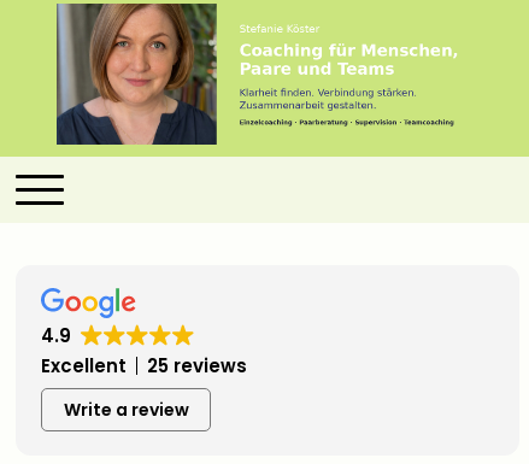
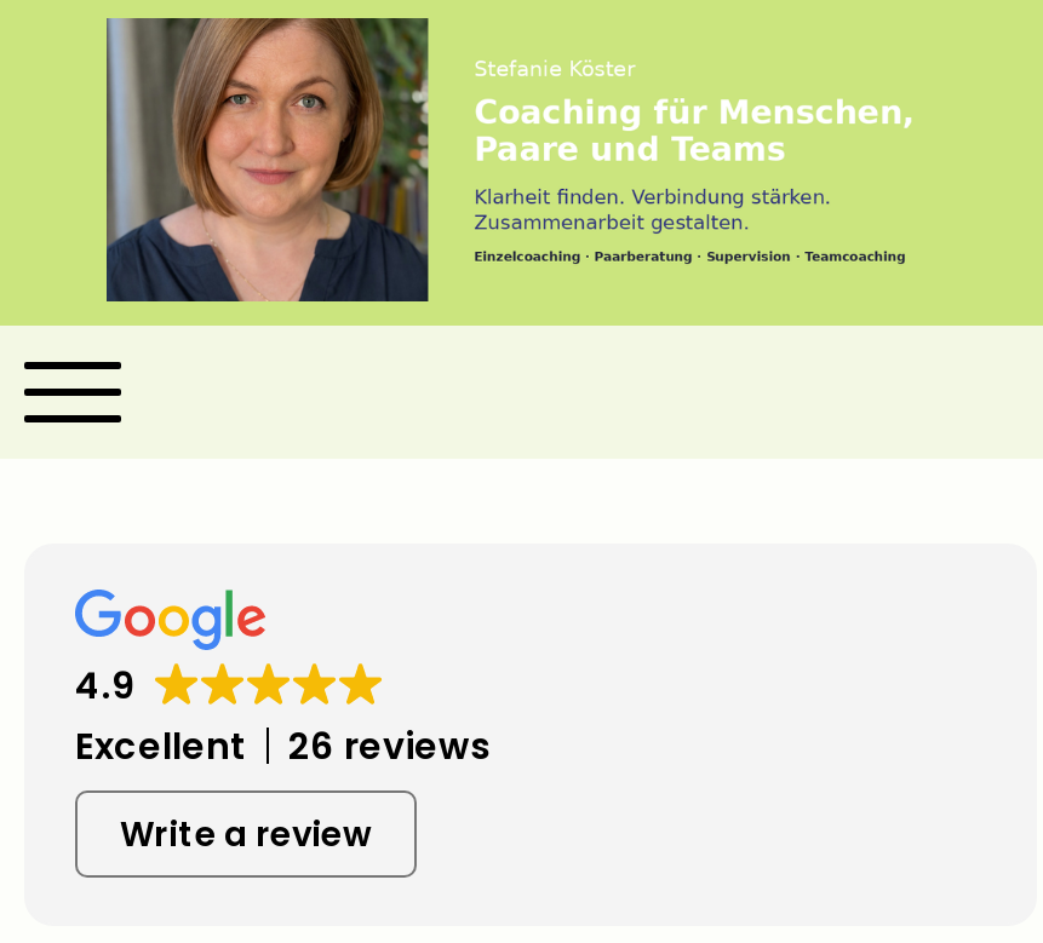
[41,353,247,378] Excellent 25 reviews -> [75,720,492,771] Excellent 26 reviews

